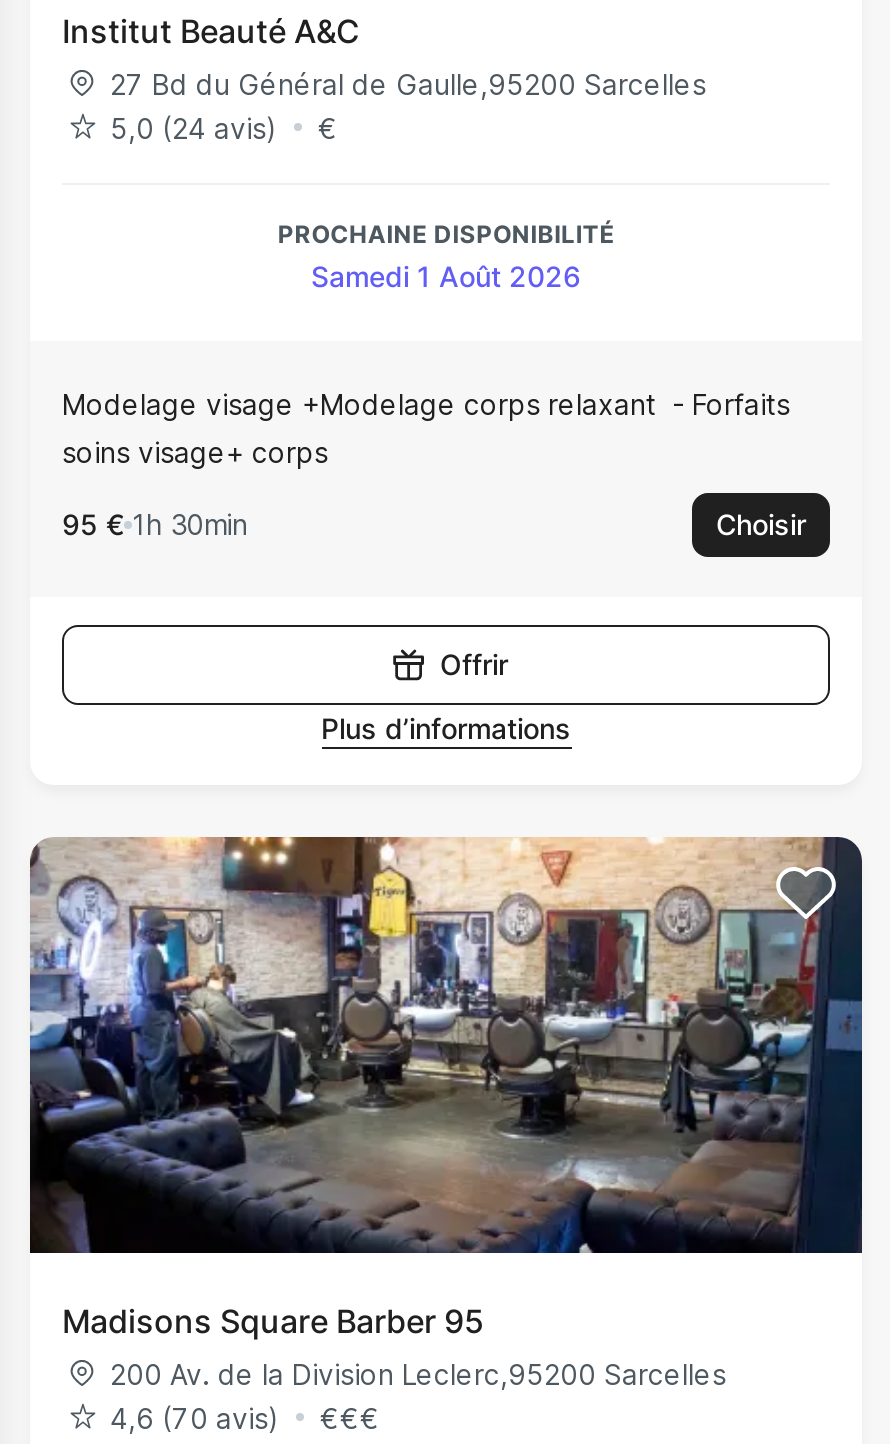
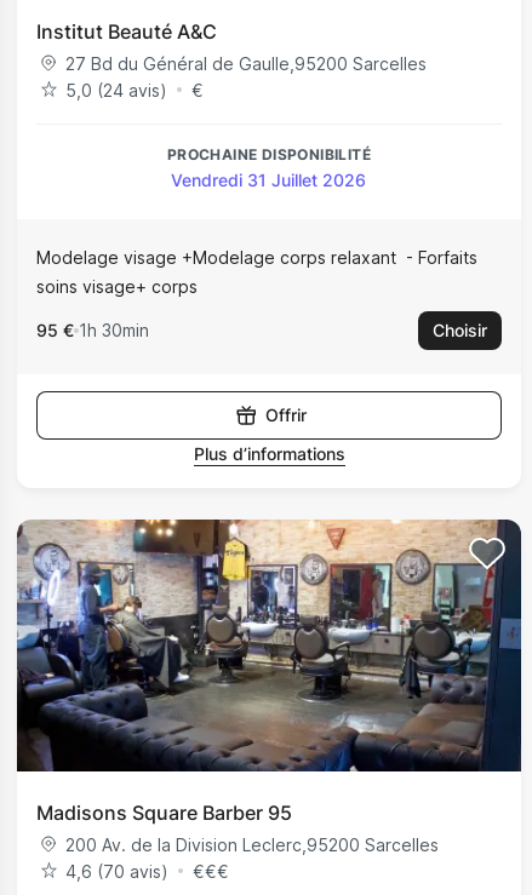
[311,259,581,293] Samedi 1 Août 2026 -> [171,170,367,190] Vendredi 31 Juillet 2026

